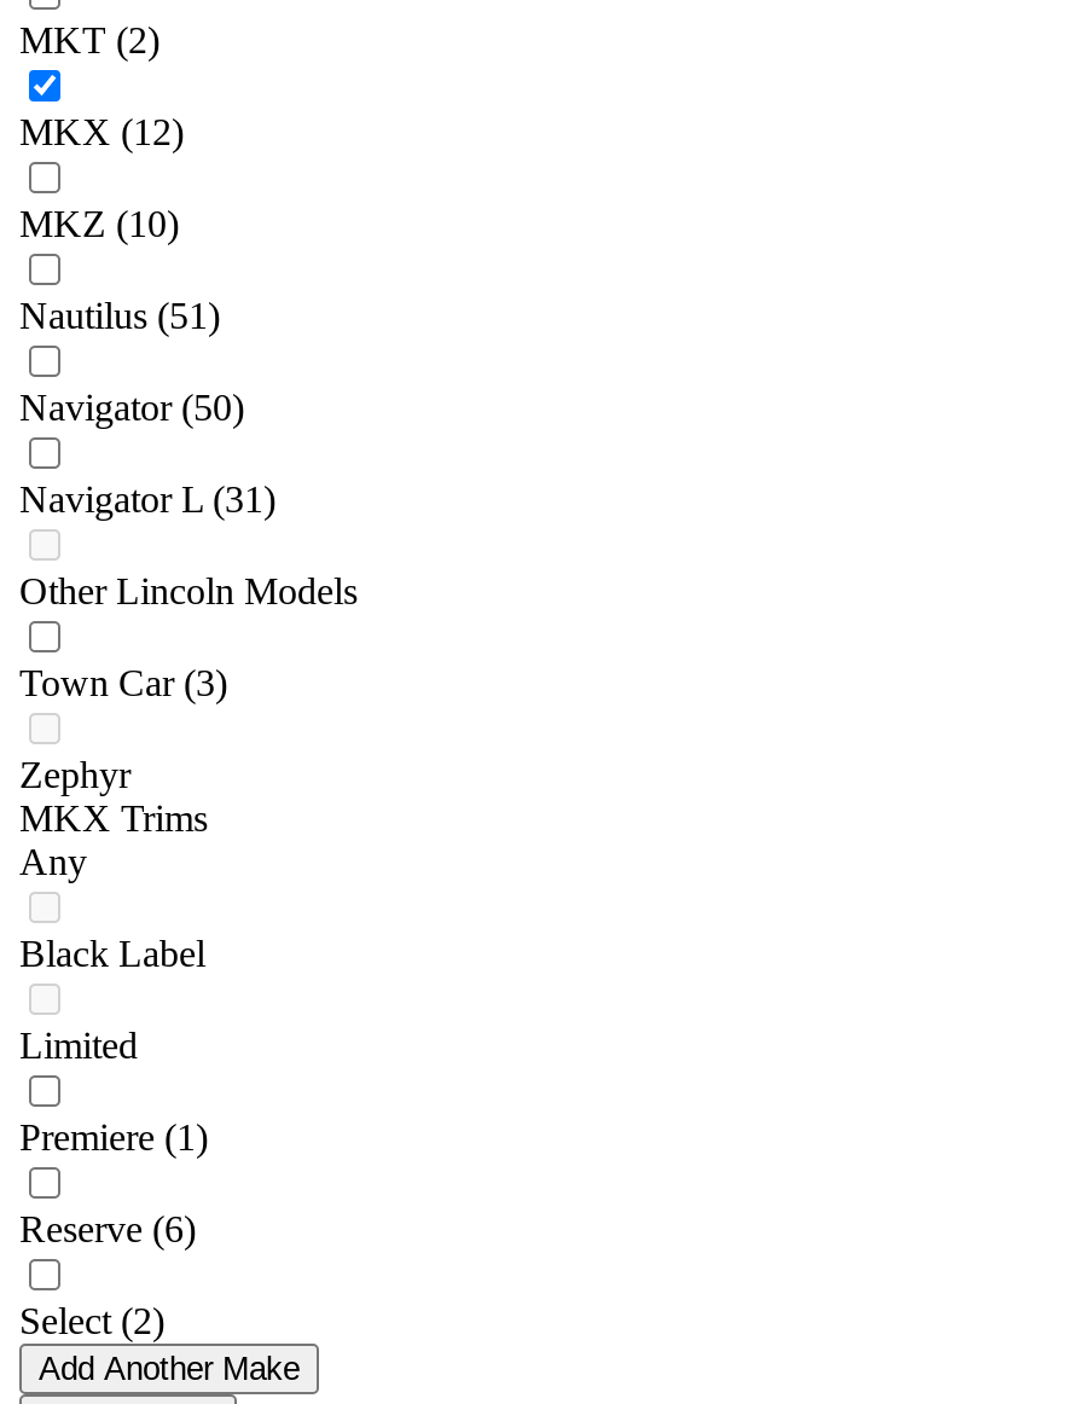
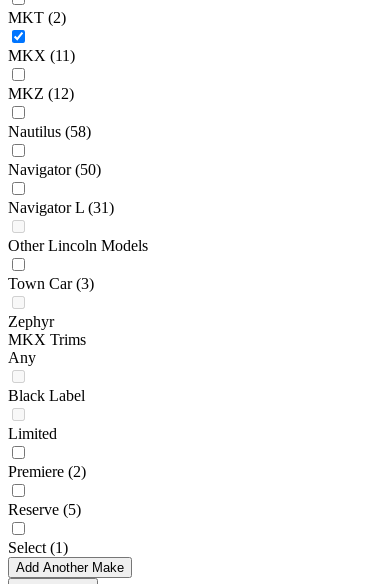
[19,112,184,153] MKX (12) -> [8,47,75,64] MKX (11)
[19,204,179,245] MKZ (10) -> [8,85,74,102] MKZ (12)
[19,296,220,337] Nautilus (51) -> [8,123,91,140] Nautilus (58)
[19,1117,208,1158] Premiere (1) -> [8,463,86,480] Premiere (2)
[19,1209,196,1250] Reserve (6) -> [8,501,81,518] Reserve (5)
[19,1301,164,1342] Select (2) -> [8,539,68,556] Select (1)

